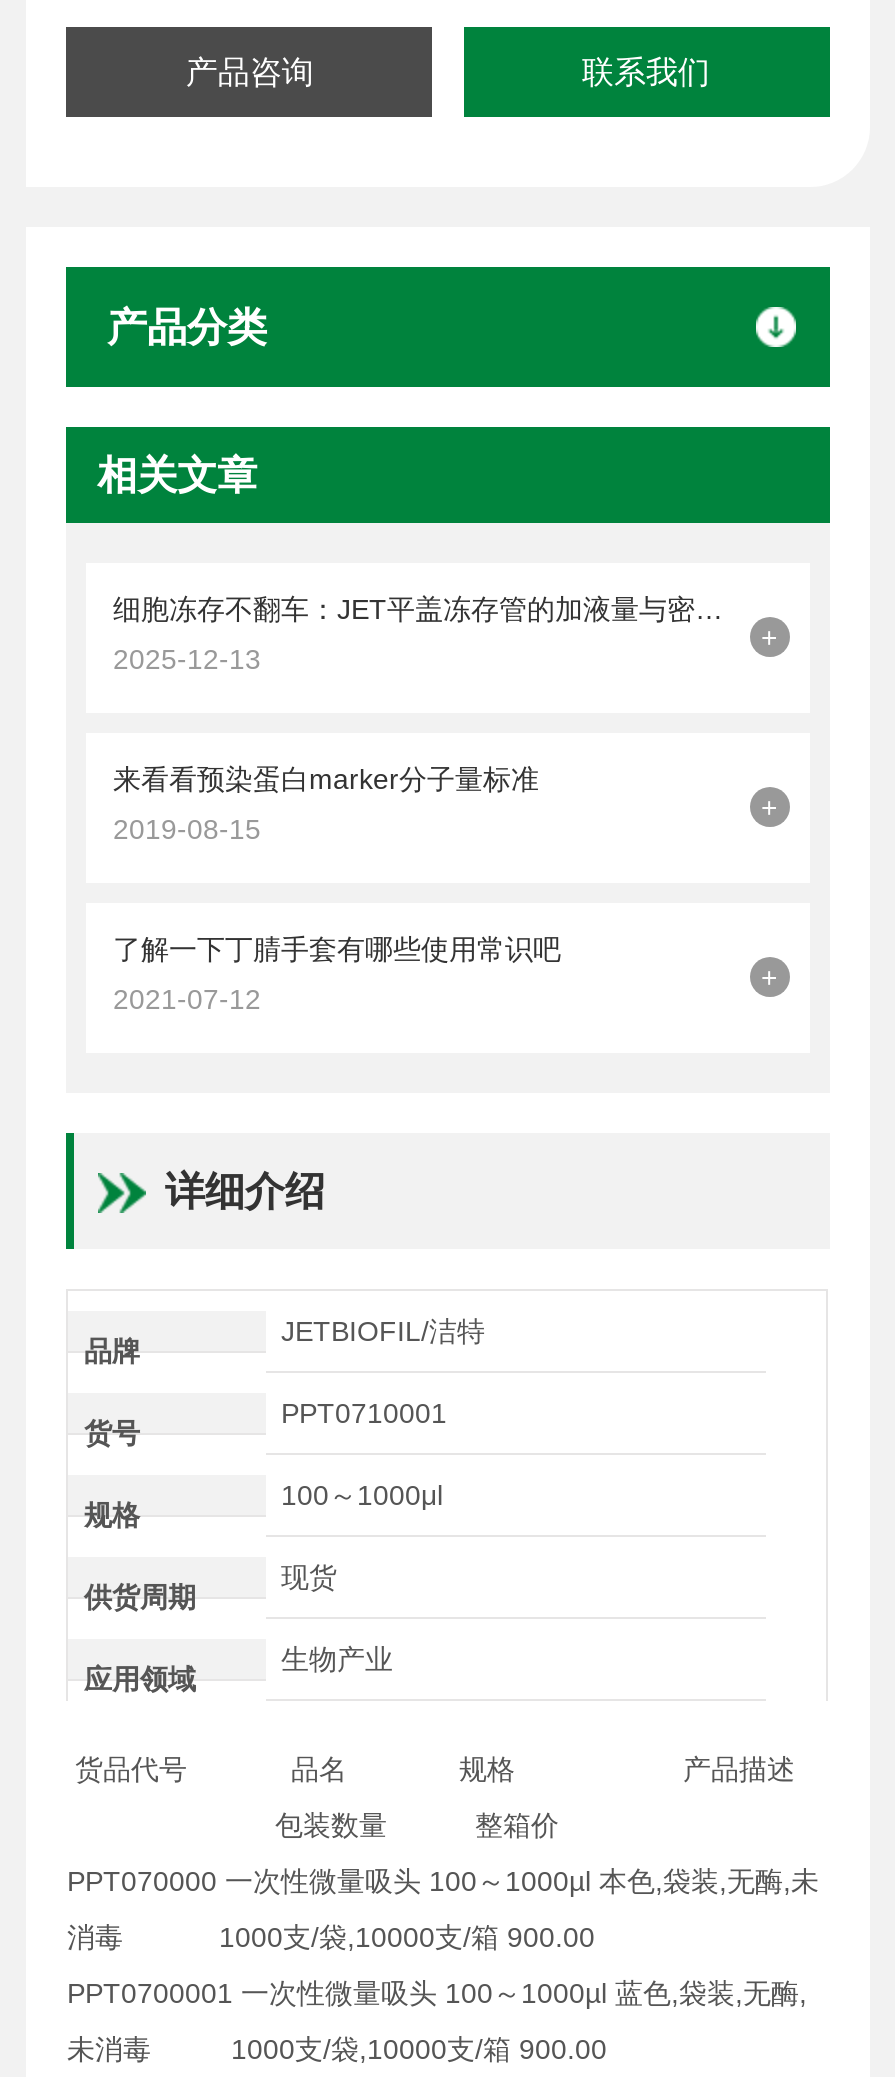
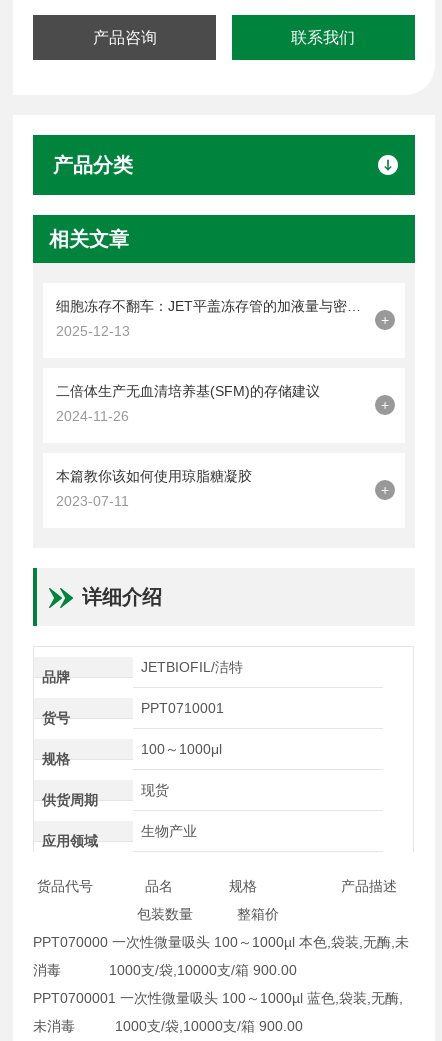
[113,763,539,795] 来看看预染蛋白marker分子量标准 -> [56,383,320,399] 二倍体生产无血清培养基(SFM)的存储建议
[113,813,261,845] 2019-08-15 -> [56,408,129,424] 2024-11-26
[113,933,561,965] 了解一下丁腈手套有哪些使用常识吧 -> [56,468,252,484] 本篇教你该如何使用琼脂糖凝胶
[113,983,261,1015] 2021-07-12 -> [56,493,129,509] 2023-07-11

